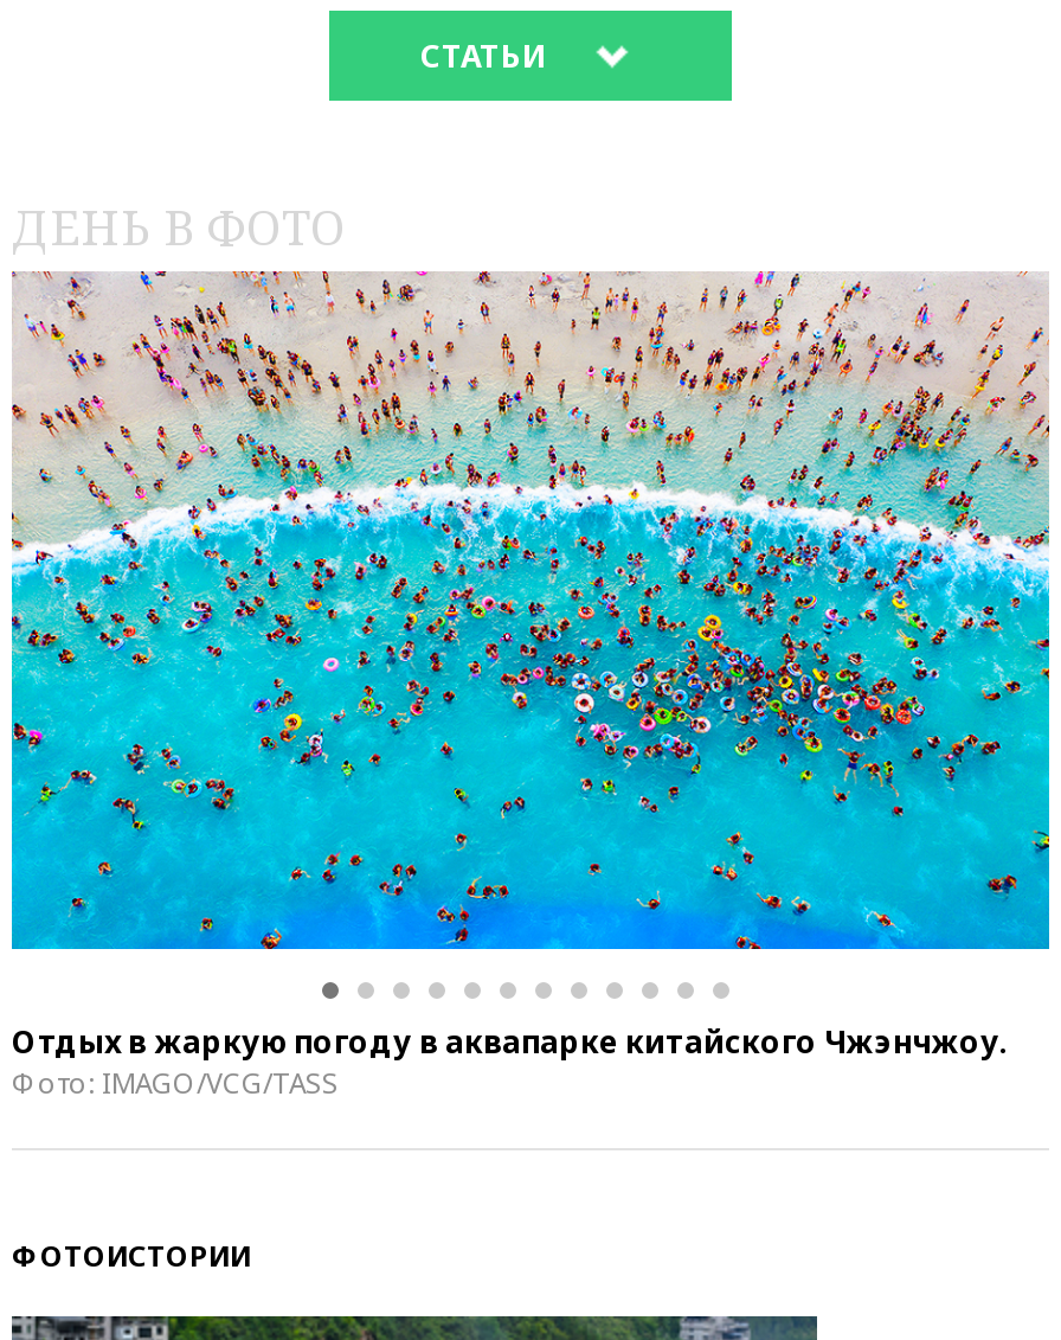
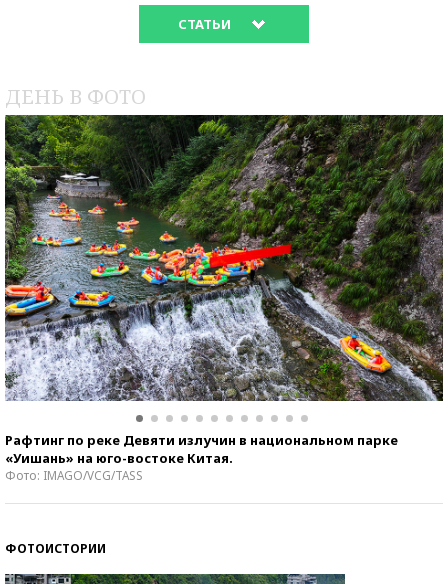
[9,269,1052,1063] [image] | Отдых в жаркую погоду в аквапарке китайского Чжэнчжоу. -> [4,114,444,467] [image] | Рафтинг по реке Девяти излучин в национальном парке | «Уишань» на юго-востоке Китая.

